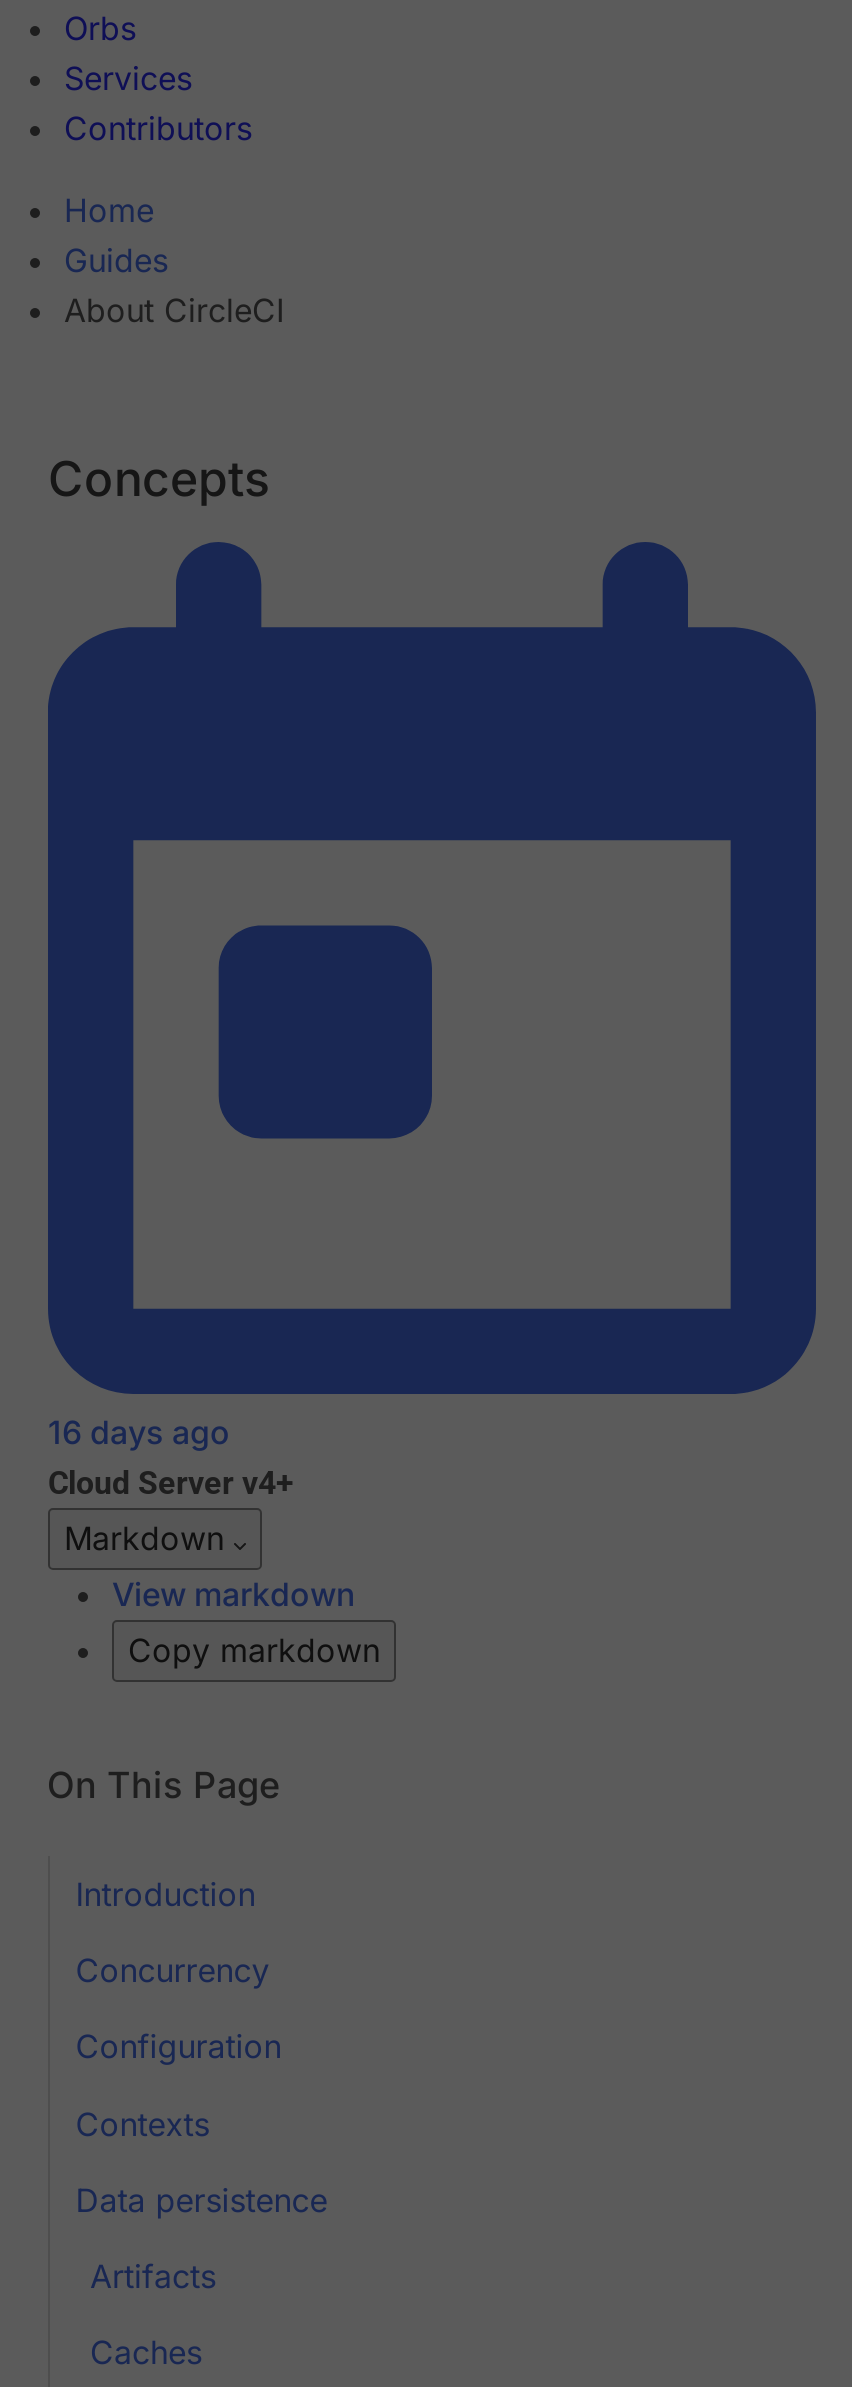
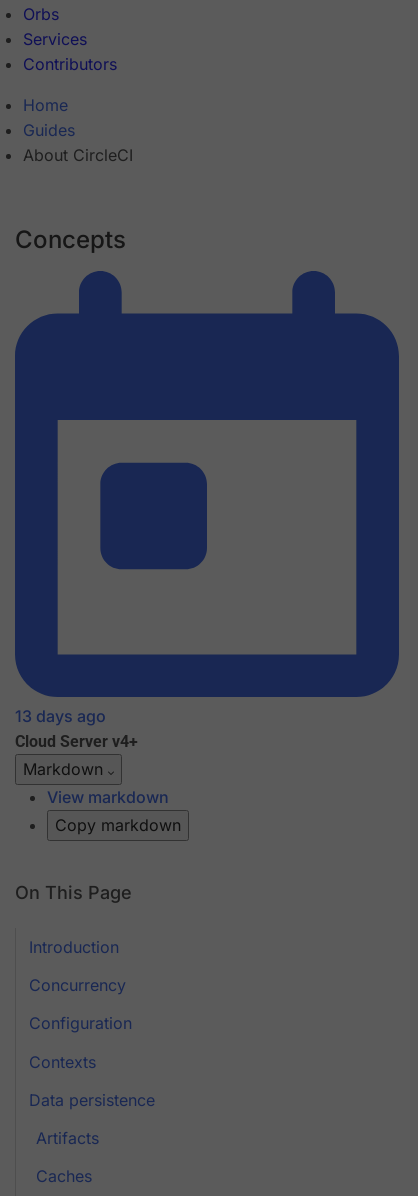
[48,1413,230,1453] 16 days ago -> [15,706,106,726] 13 days ago

